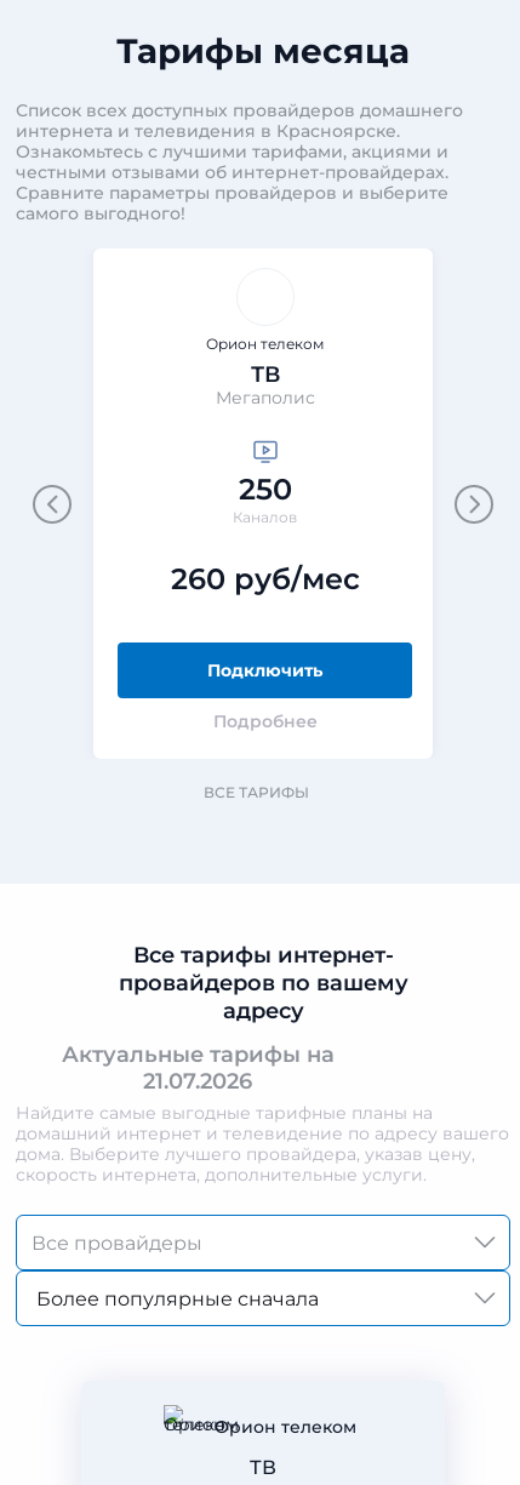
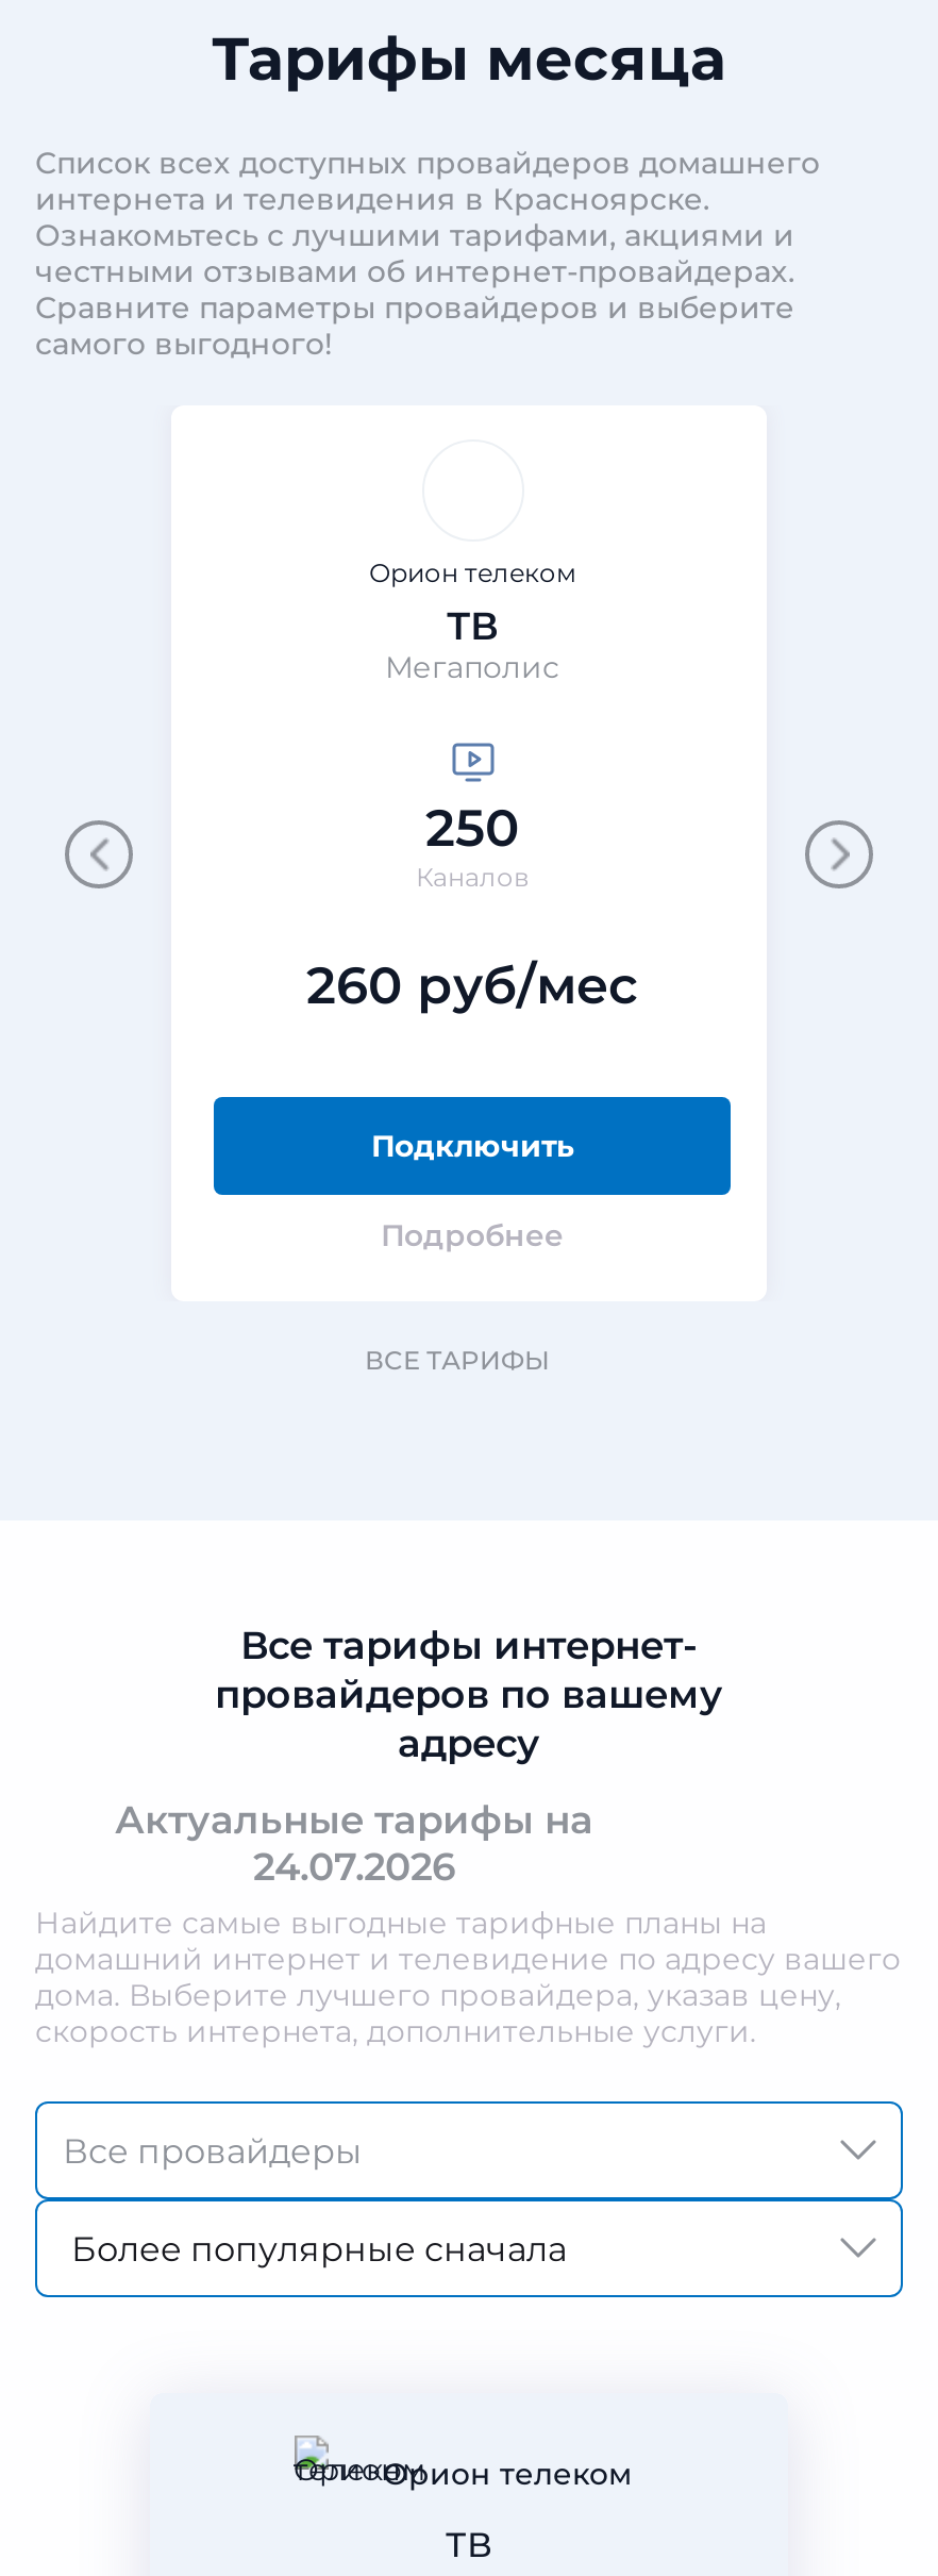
[143,1068,252,1095] 21.07.2026 -> [253,1844,455,1891] 24.07.2026

